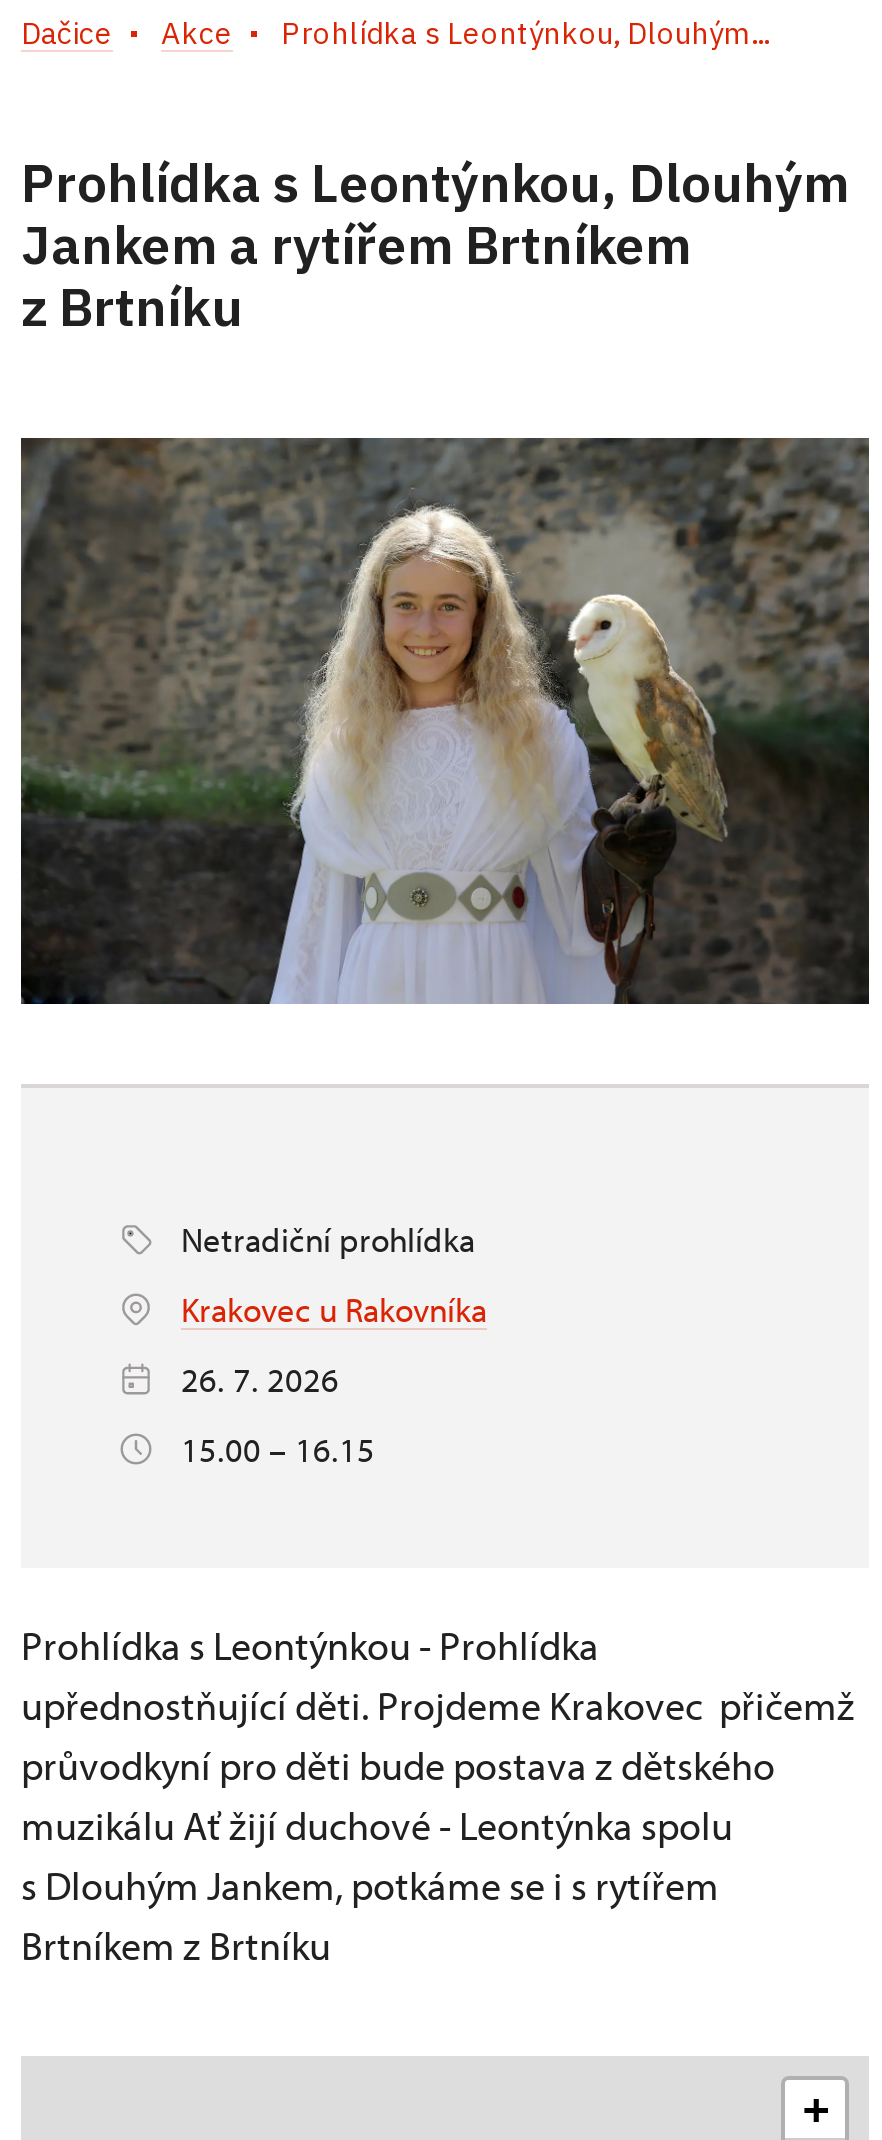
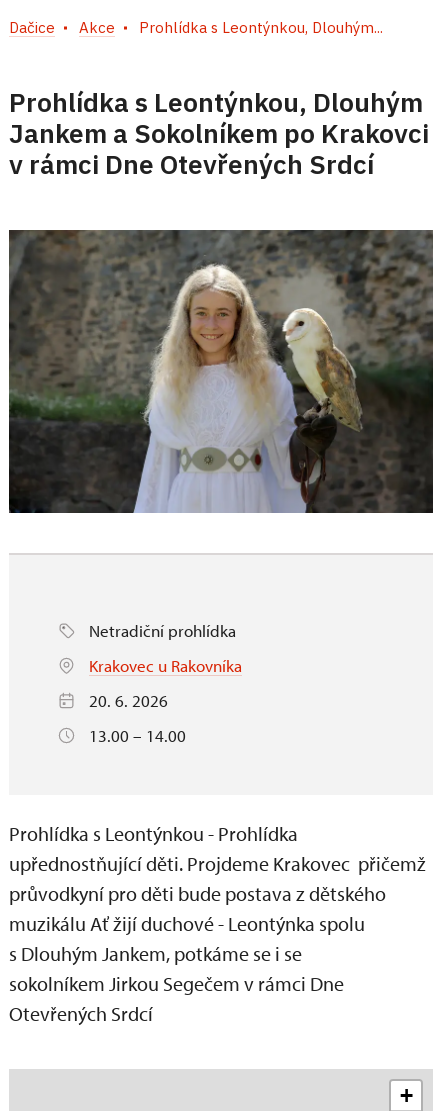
[21,210,691,340] Jankem a rytířem Brtníkem | z Brtníku -> [9,116,429,181] Jankem a Sokolníkem po Krakovci | v rámci Dne Otevřených Srdcí
[181,1357,339,1399] 26. 7. 2026 -> [89,690,168,711] 20. 6. 2026
[181,1427,375,1469] 15.00 – 16.15 -> [89,725,186,746] 13.00 – 14.00
[21,1859,719,1969] s Dlouhým Jankem, potkáme se i s rytířem | Brtníkem z Brtníku -> [9,941,344,1026] s Dlouhým Jankem, potkáme se i se | sokolníkem Jirkou Segečem v rámci Dne | Otevřených Srdcí

